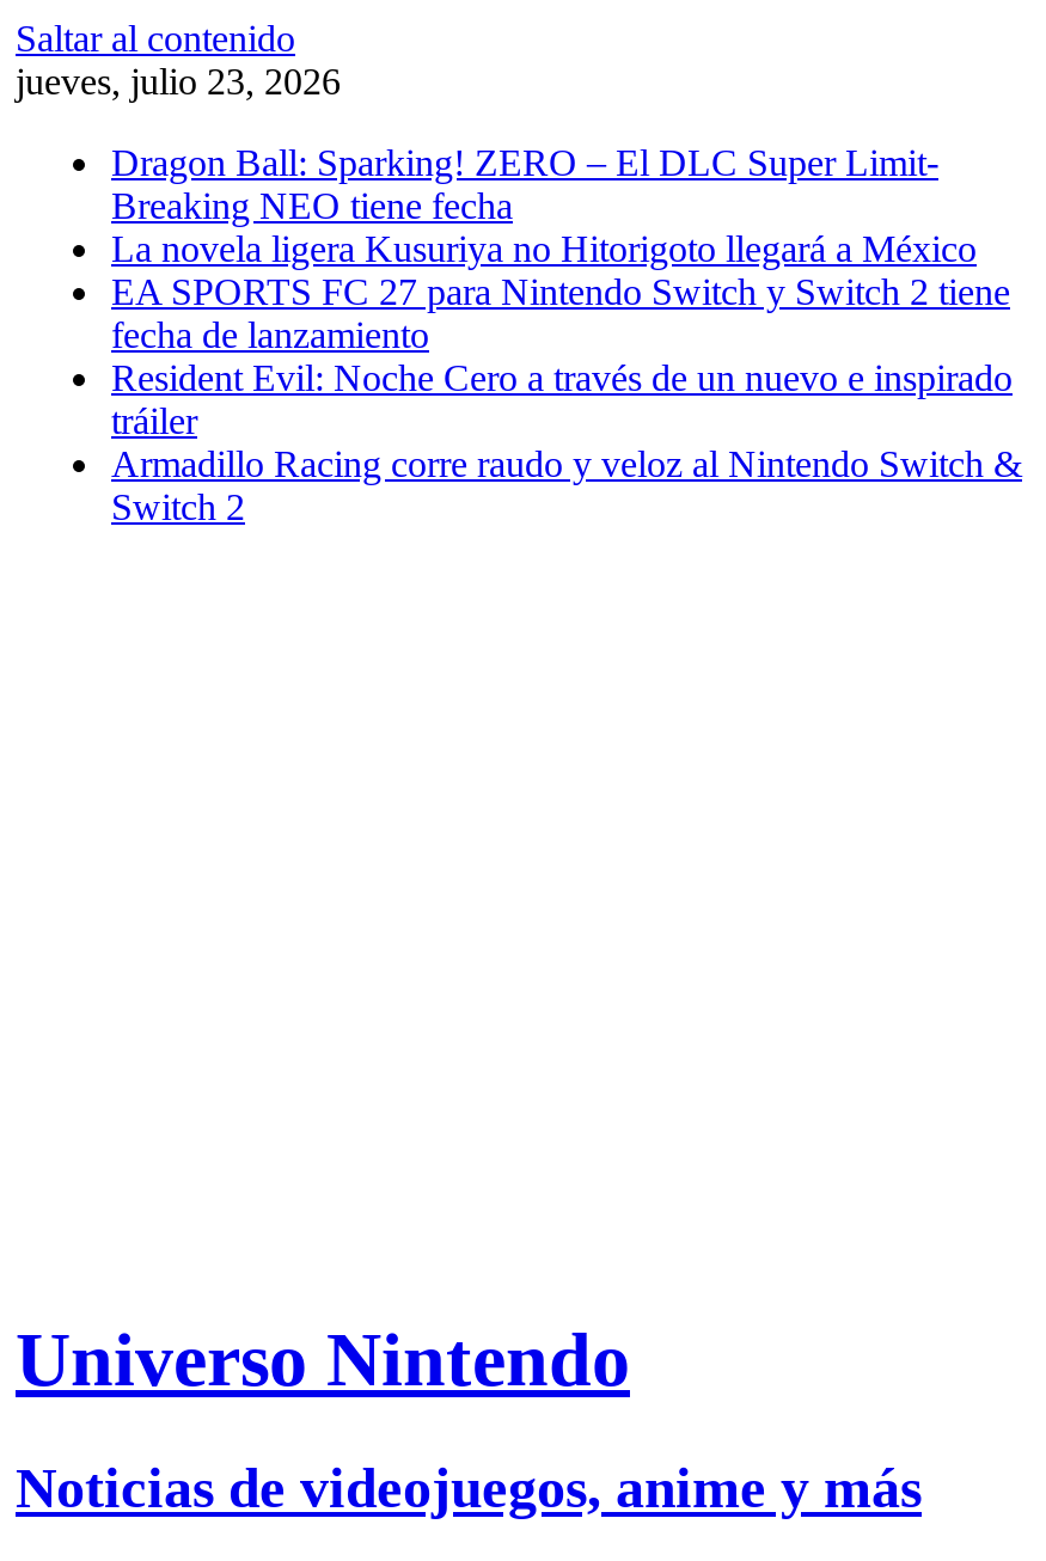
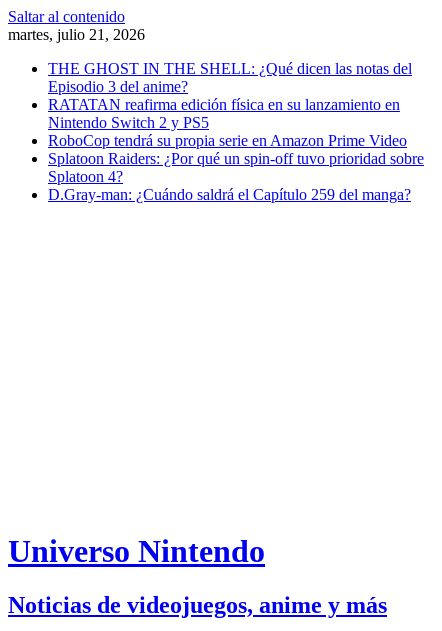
[16,61,341,102] jueves, julio 23, 2026 -> [8,26,145,43] martes, julio 21, 2026
[111,142,1022,527] Dragon Ball: Sparking! ZERO – El DLC Super Limit- | Breaking NEO tiene fecha | La novela ligera Kusuriya no Hitorigoto llegará a México | EA SPORTS FC 27 para Nintendo Switch y Switch 2 tiene | fecha de lanzamiento | Resident Evil: Noche Cero a través de un nuevo e inspirado | tráiler | Armadillo Racing corre raudo y veloz al Nintendo Switch & | Switch 2 -> [48,60,424,203] THE GHOST IN THE SHELL: ¿Qué dicen las notas del | Episodio 3 del anime? | RATATAN reafirma edición física en su lanzamiento en | Nintendo Switch 2 y PS5 | RoboCop tendrá su propia serie en Amazon Prime Video | Splatoon Raiders: ¿Por qué un spin-off tuvo prioridad sobre | Splatoon 4? | D.Gray-man: ¿Cuándo saldrá el Capítulo 259 del manga?

